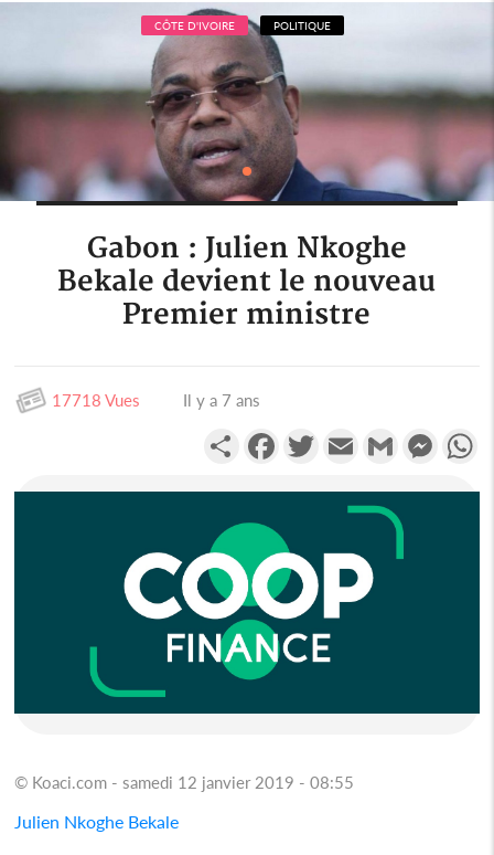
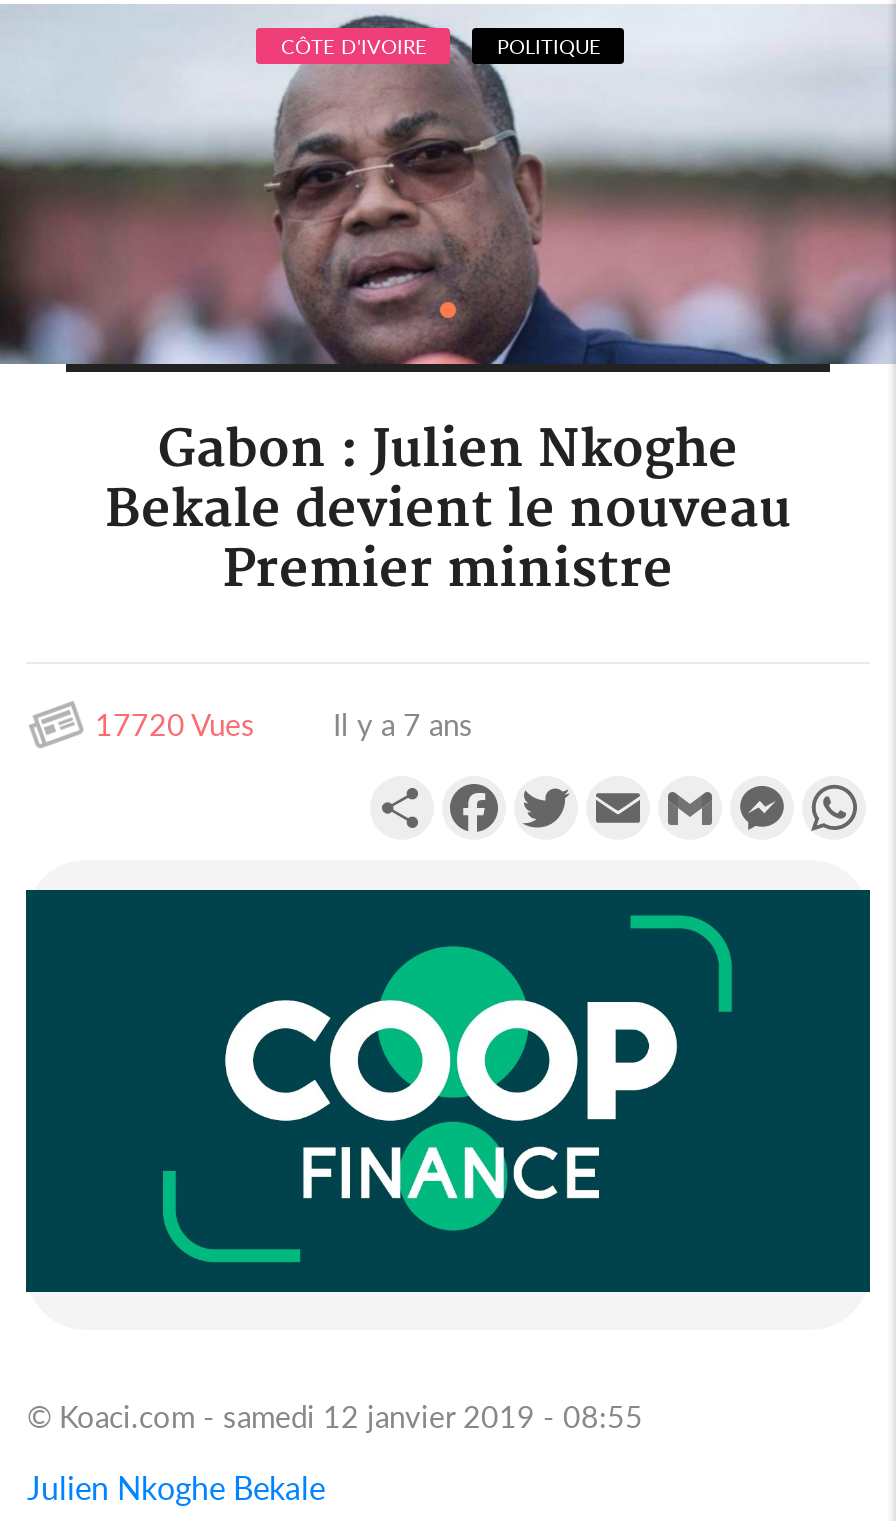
[48,390,261,410] 17718 Vues Il y a 7 ans -> [87,706,473,742] 17720 Vues Il y a 7 ans

